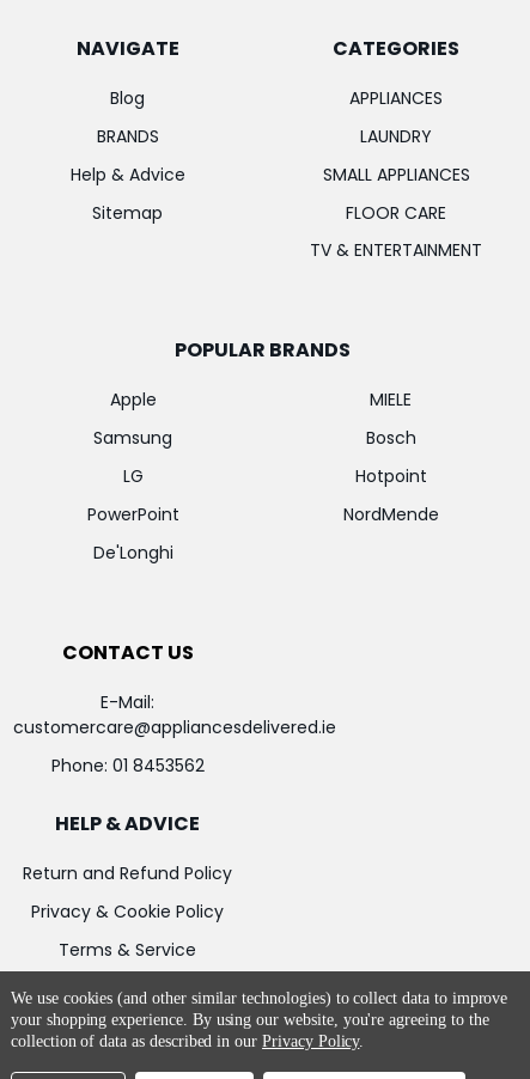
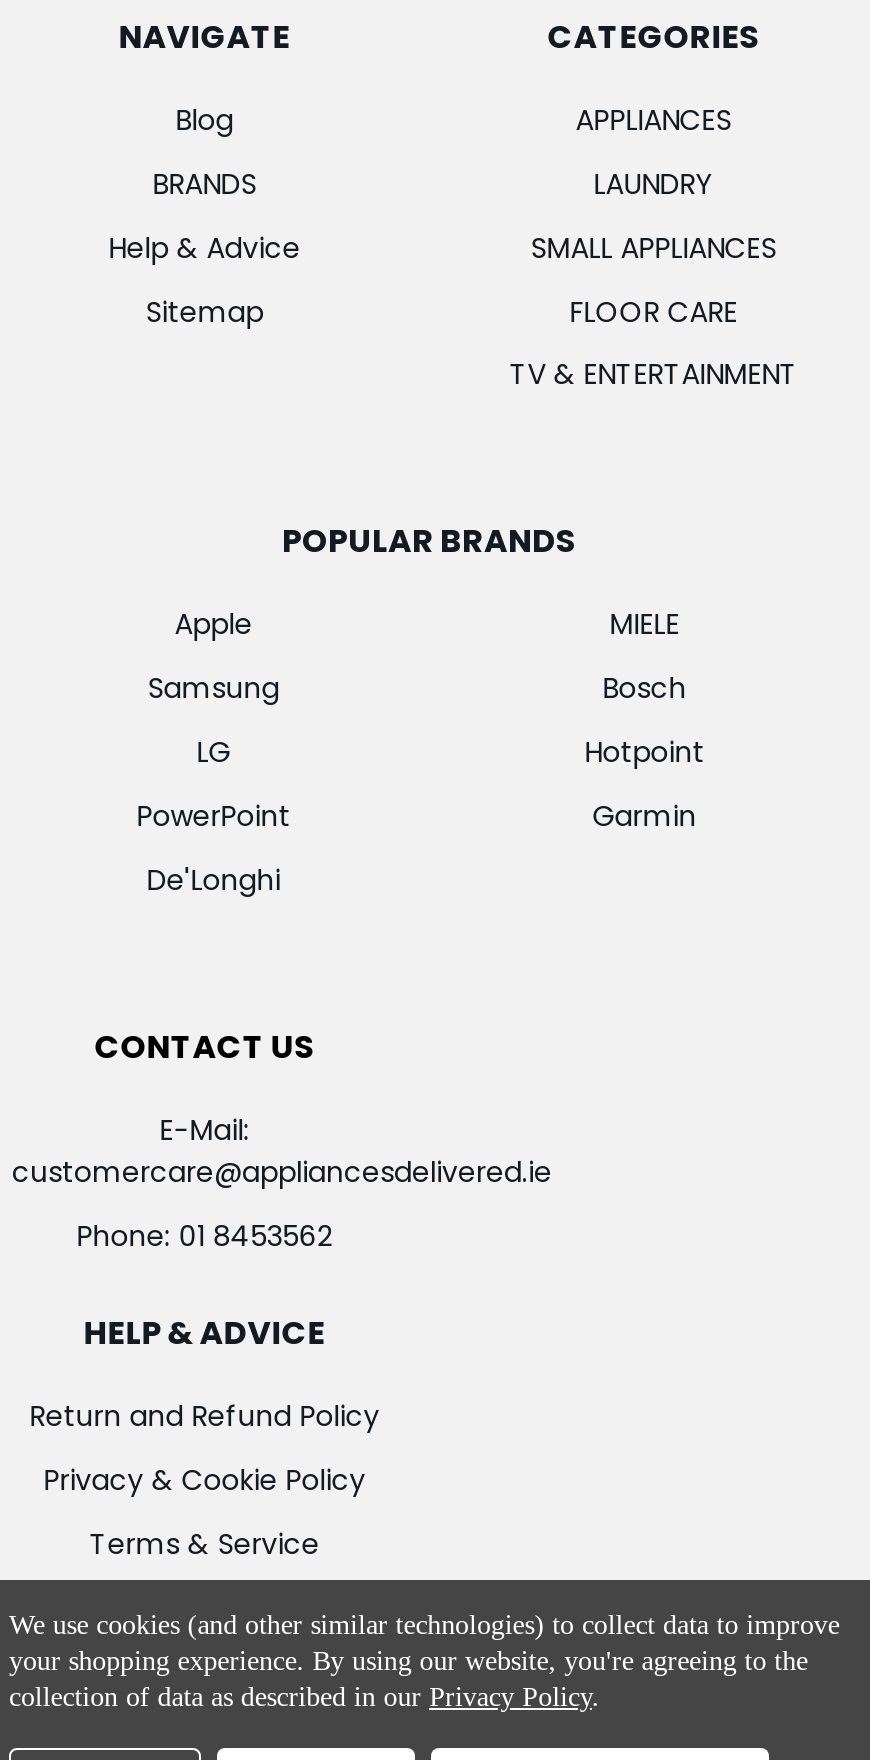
[343,503,439,527] NordMende -> [593,797,697,837] Garmin

